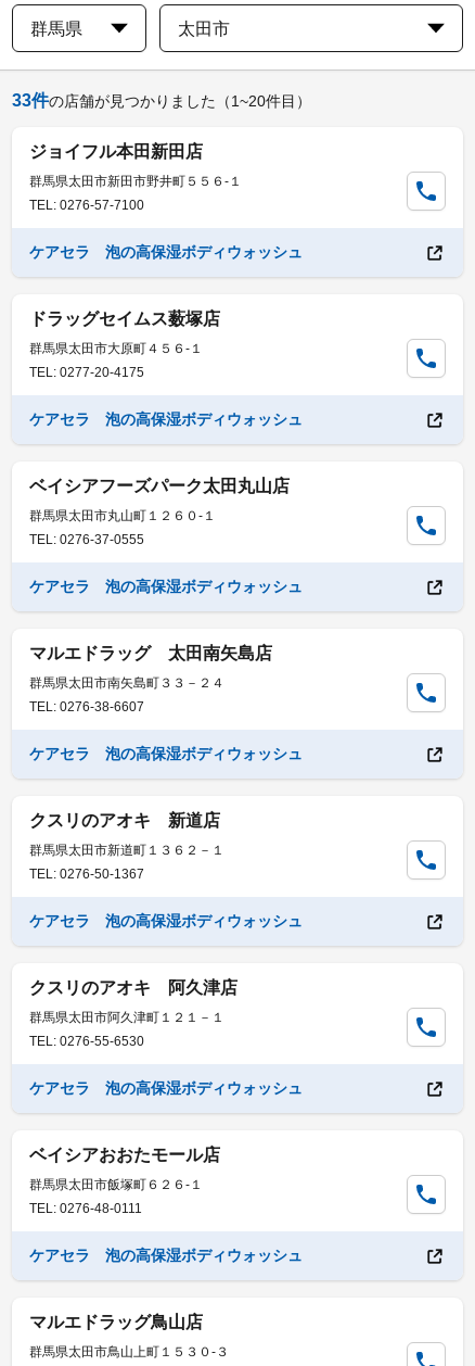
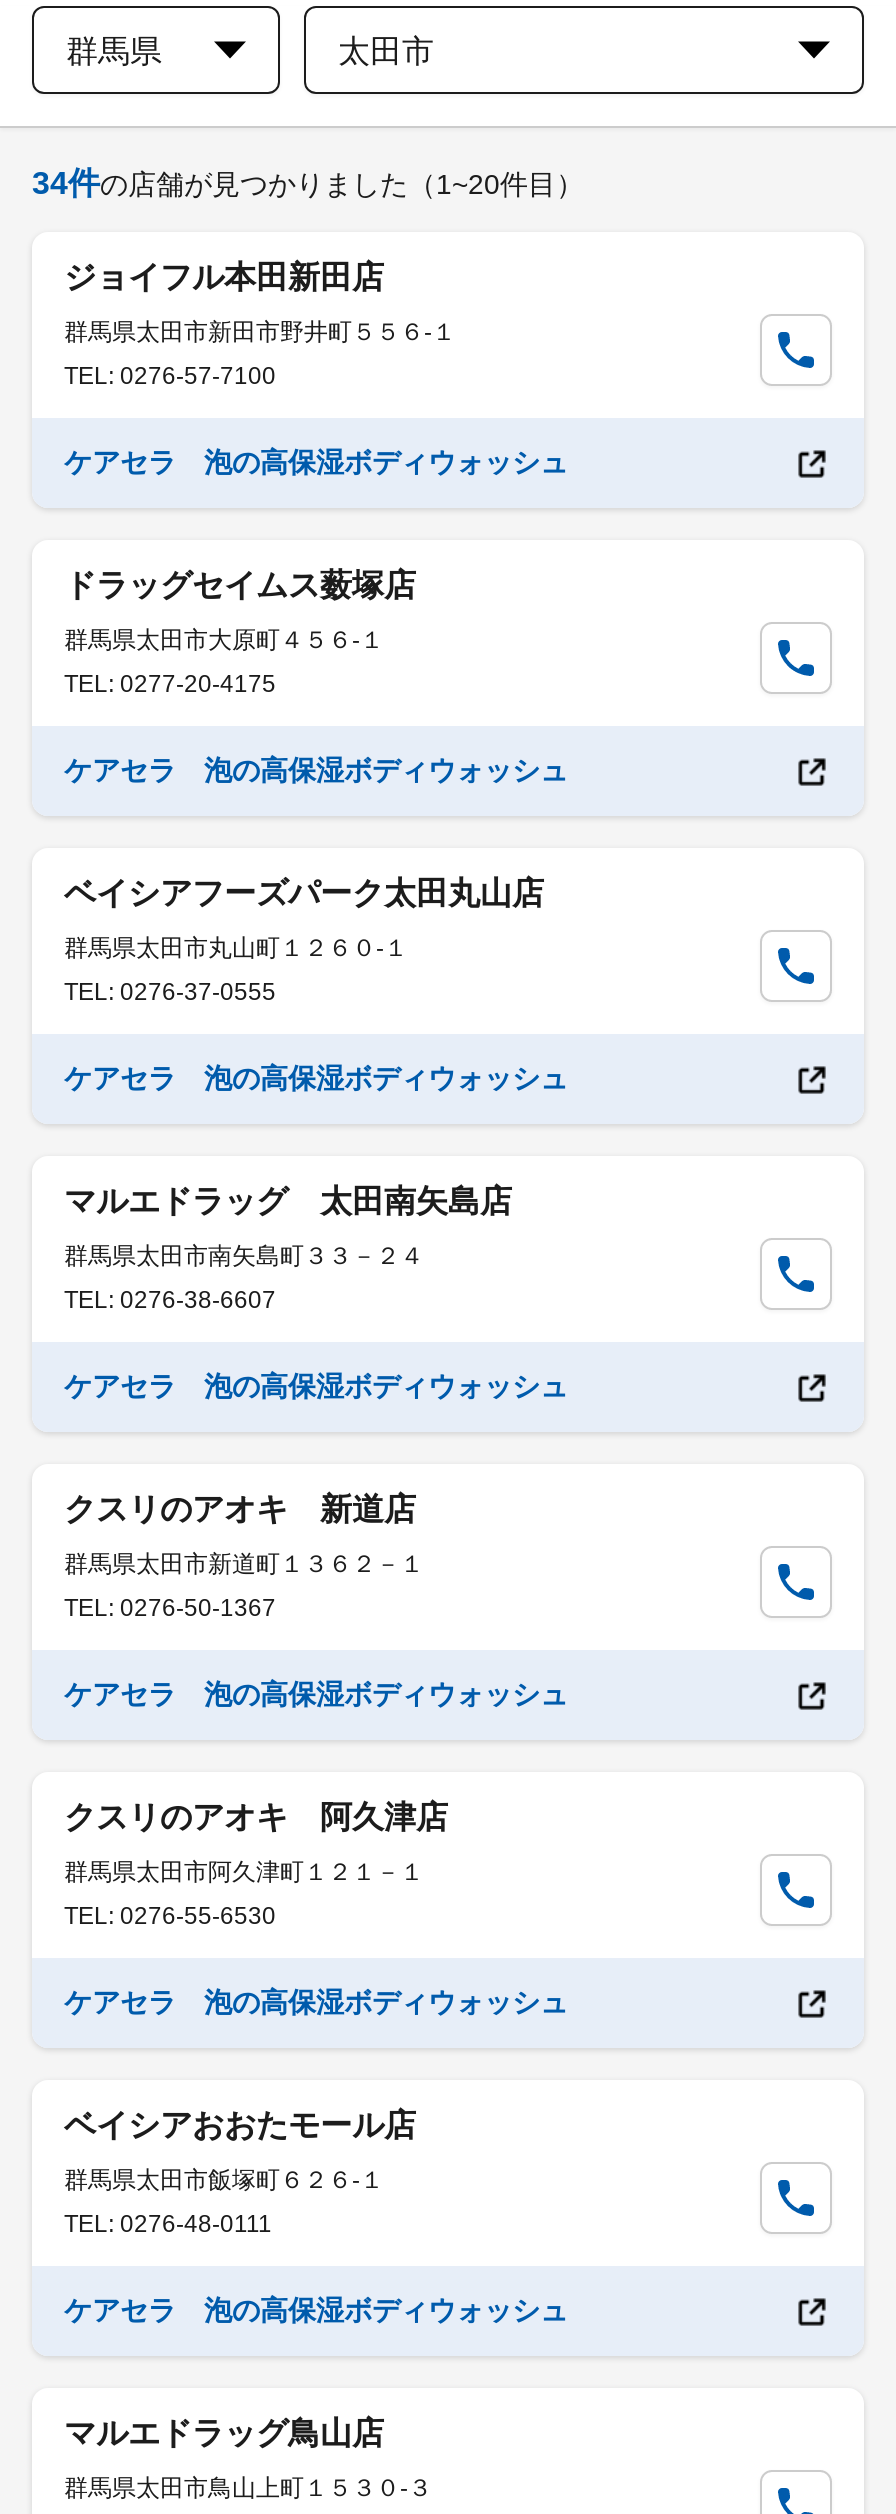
[12,91,311,110] 33件の店舗が見つかりました（1~20件目） -> [32,166,584,200] 34件の店舗が見つかりました（1~20件目）

